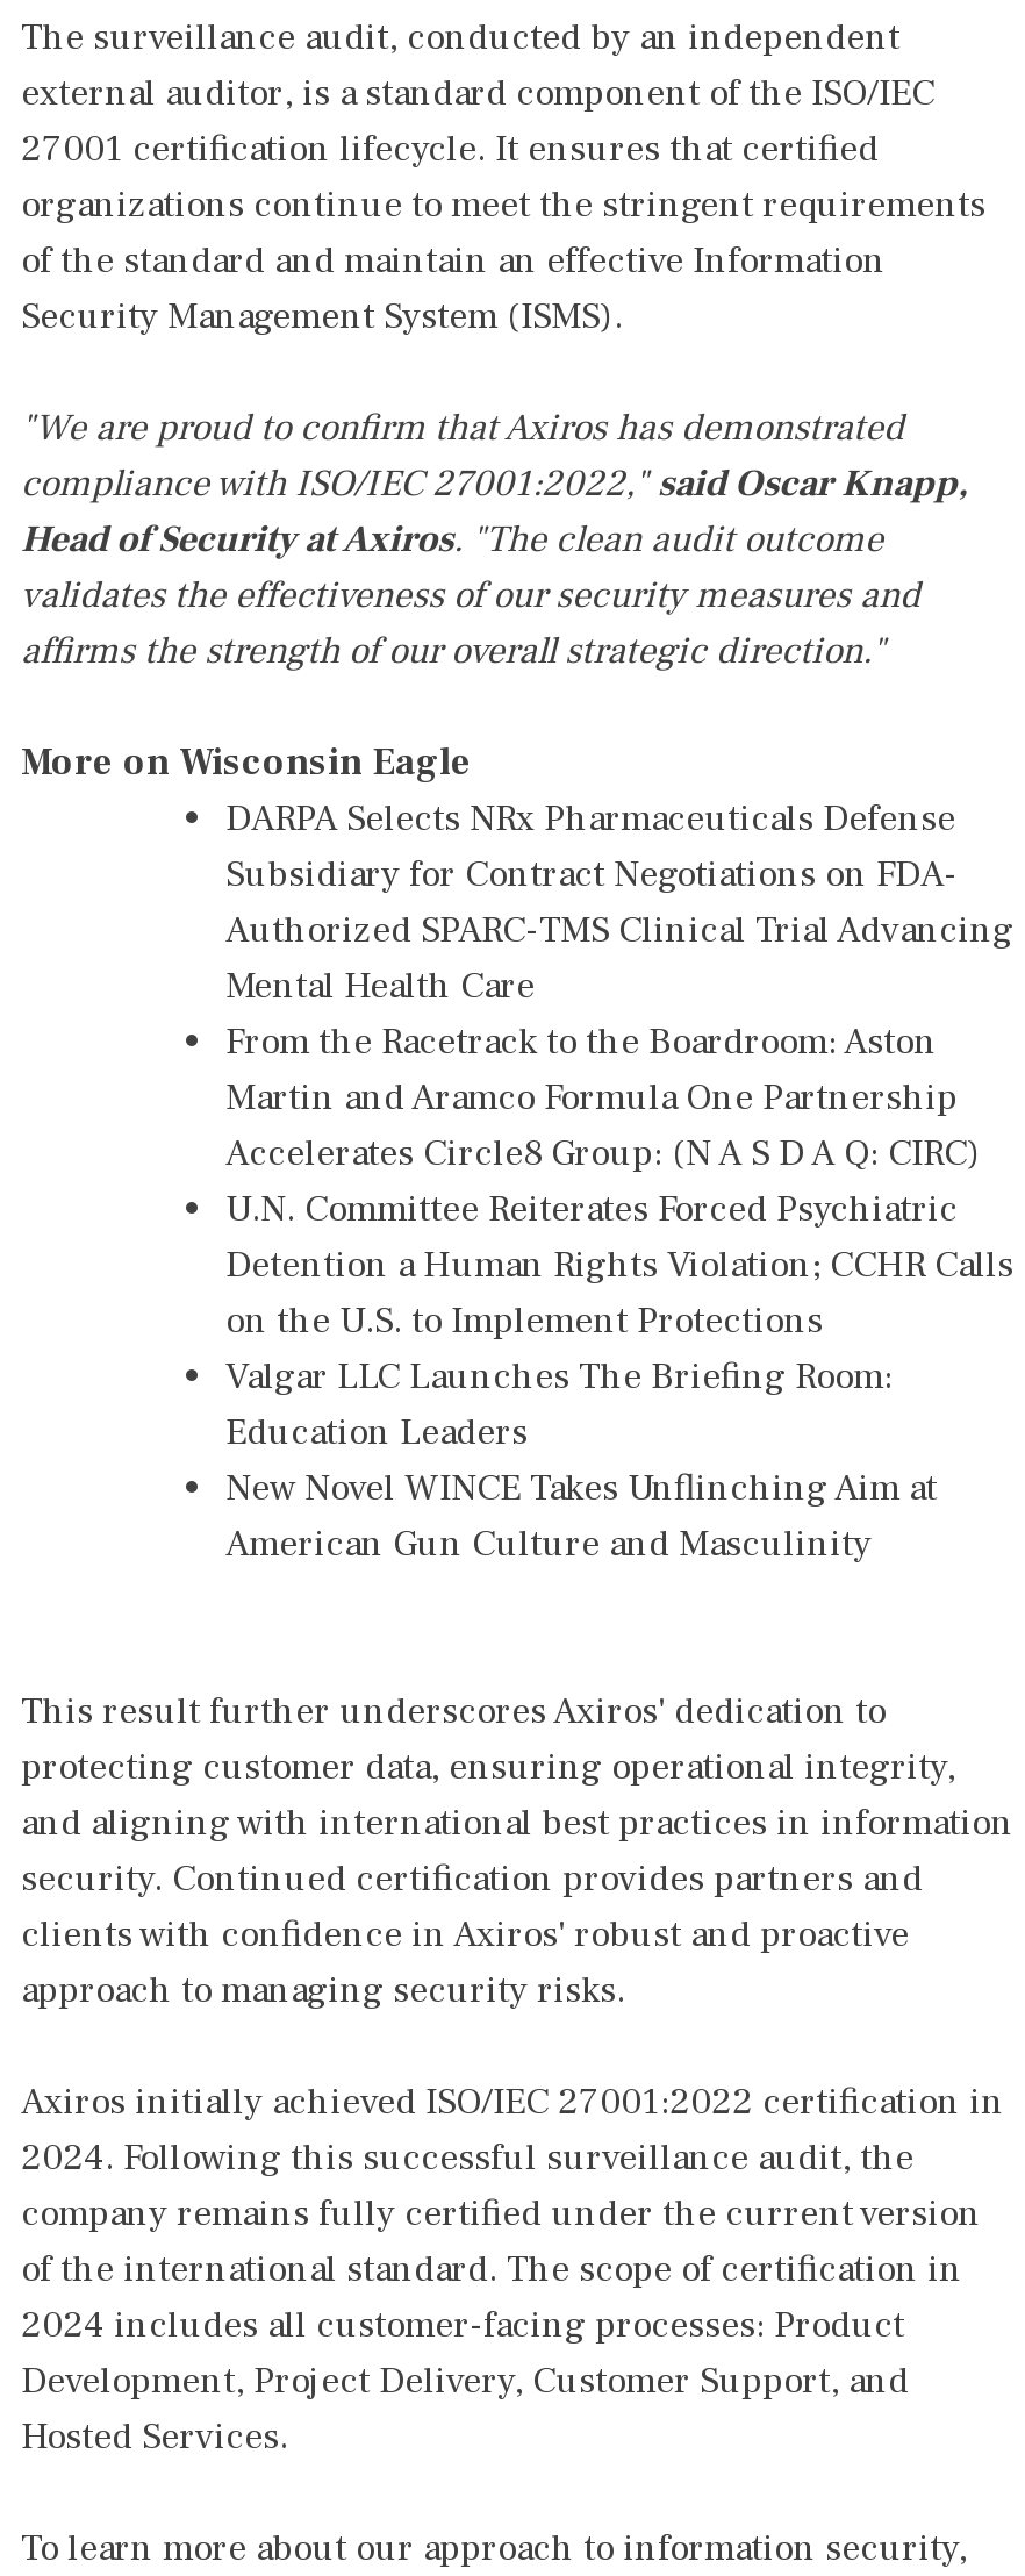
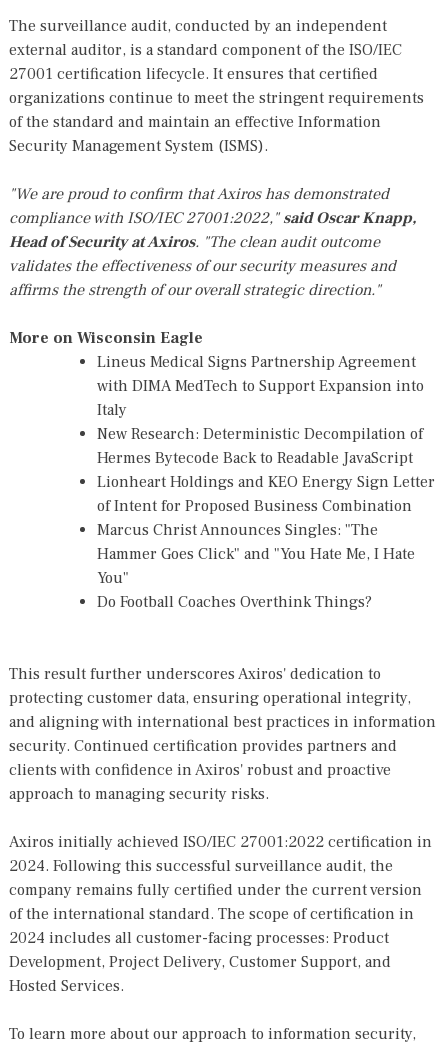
[225,795,1013,1567] DARPA Selects NRx Pharmaceuticals Defense | Subsidiary for Contract Negotiations on FDA- | Authorized SPARC-TMS Clinical Trial Advancing | Mental Health Care | From the Racetrack to the Boardroom: Aston | Martin and Aramco Formula One Partnership | Accelerates Circle8 Group: (N A S D A Q: CIRC) | U.N. Committee Reiterates Forced Psychiatric | Detention a Human Rights Violation; CCHR Calls | on the U.S. to Implement Protections | Valgar LLC Launches The Briefing Room: | Education Leaders | New Novel WINCE Takes Unflinching Aim at | American Gun Culture and Masculinity -> [97,352,435,612] Lineus Medical Signs Partnership Agreement | with DIMA MedTech to Support Expansion into | Italy | New Research: Deterministic Decompilation of | Hermes Bytecode Back to Readable JavaScript | Lionheart Holdings and KEO Energy Sign Letter | of Intent for Proposed Business Combination | Marcus Christ Announces Singles: "The | Hammer Goes Click" and "You Hate Me, I Hate | You" | Do Football Coaches Overthink Things?

